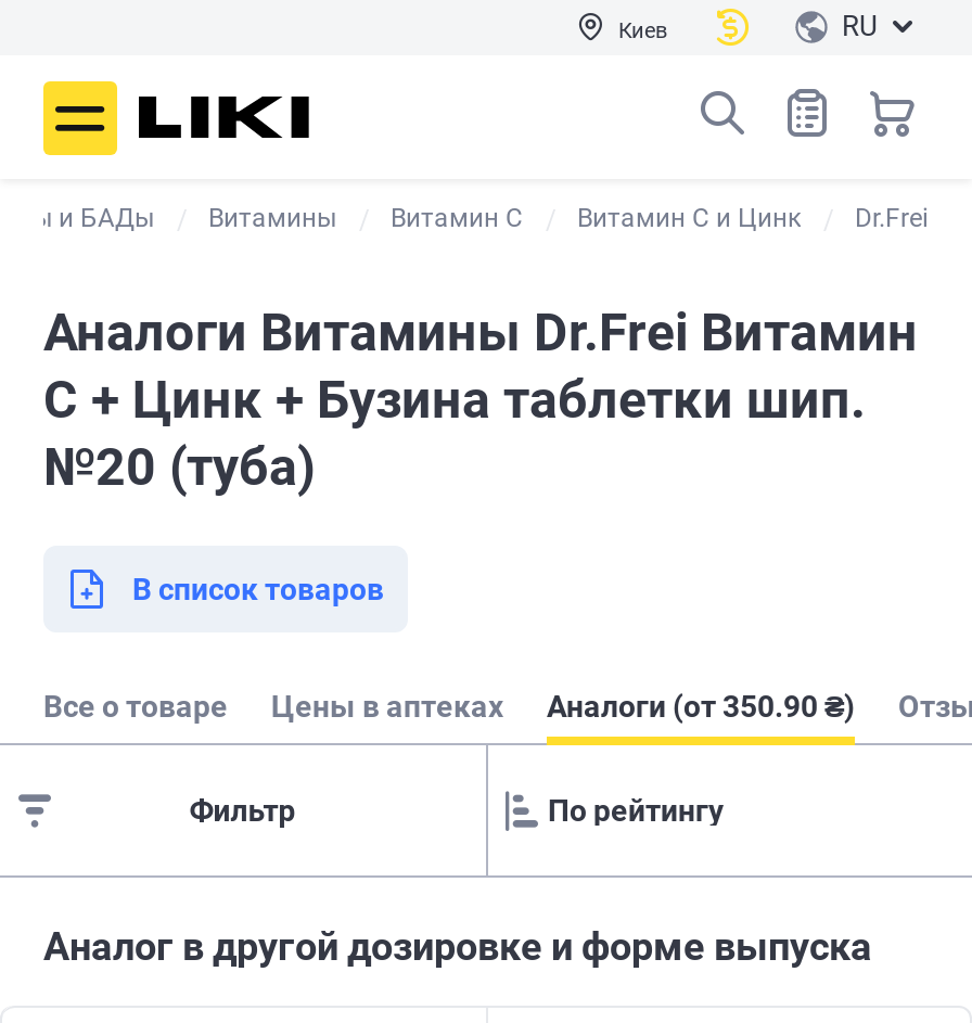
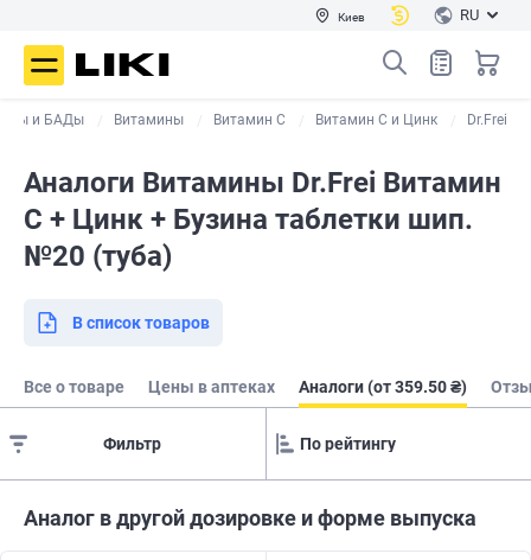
[547,689,855,724] Аналоги (от 350.90 ₴) -> [299,377,467,396] Аналоги (от 359.50 ₴)

